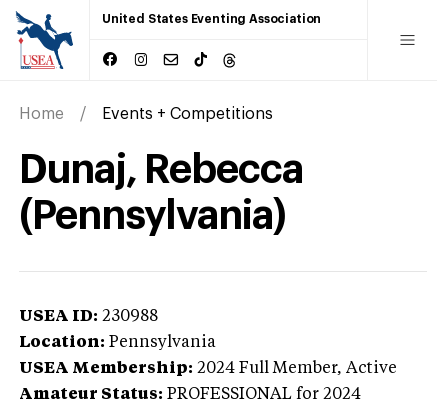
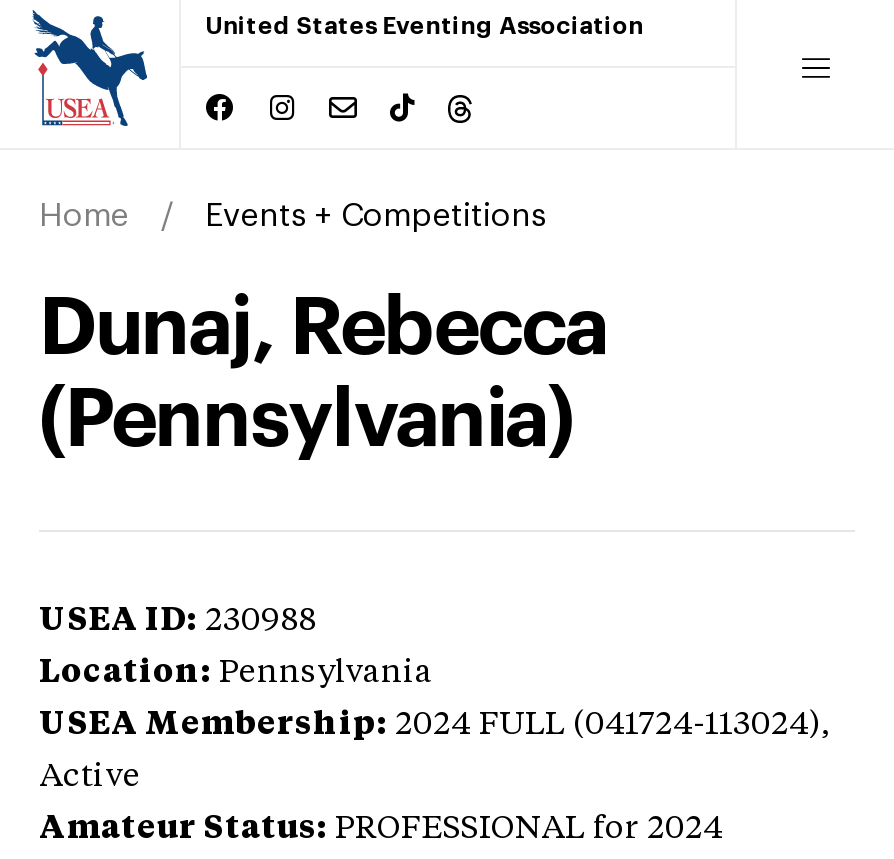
[19,361,397,377] USEA Membership: 2024 Full Member, Active -> [39,710,831,794] USEA Membership: 2024 FULL (041724-113024), | Active

